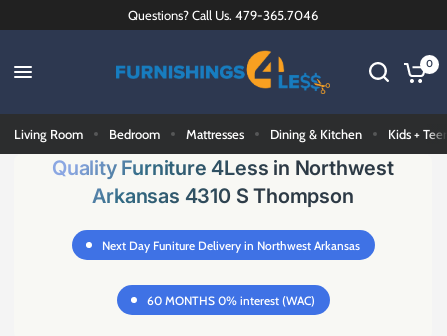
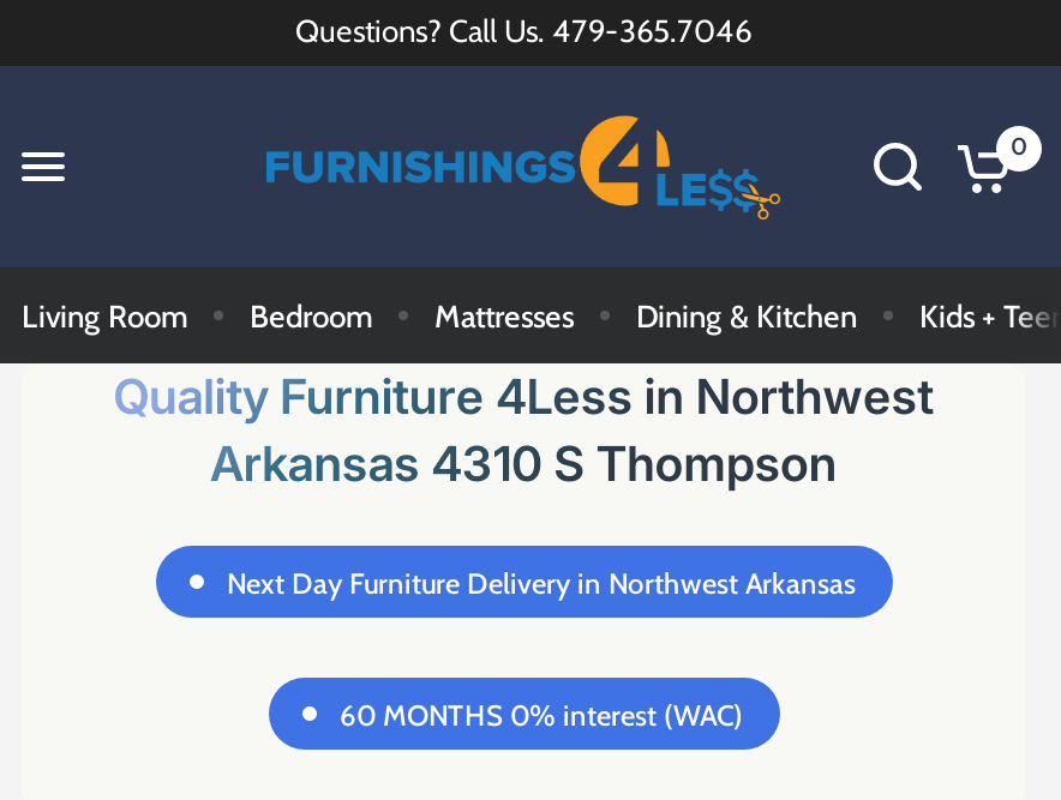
[101,237,359,252] Next Day Funiture Delivery in Northwest Arkansas -> [227,564,856,600] Next Day Furniture Delivery in Northwest Arkansas

